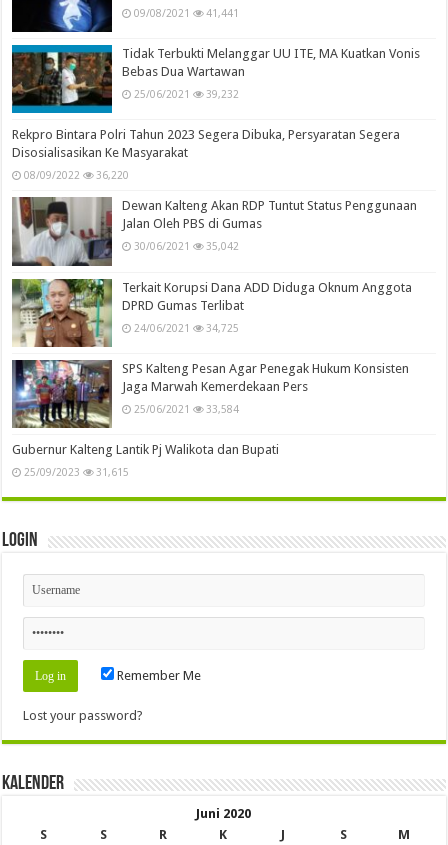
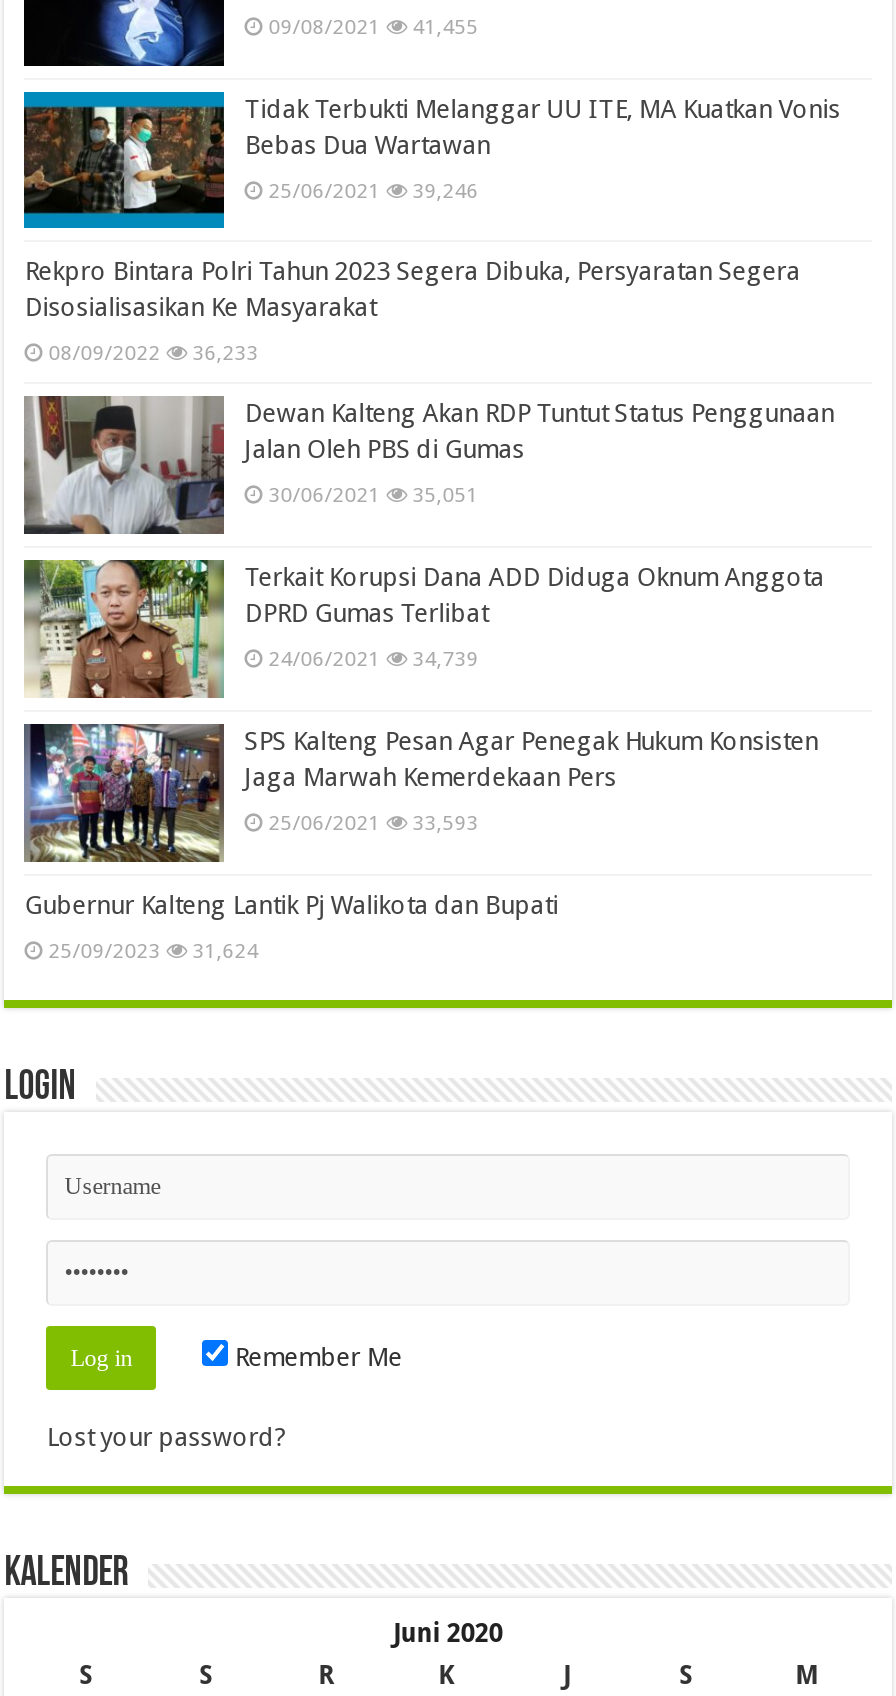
[134,7,239,19] 09/08/2021 41,441 -> [268,14,478,38] 09/08/2021 41,455
[134,88,239,100] 25/06/2021 39,232 -> [268,178,478,202] 25/06/2021 39,246
[24,169,129,181] 08/09/2022 36,220 -> [48,341,258,365] 08/09/2022 36,233
[134,240,239,252] 30/06/2021 35,042 -> [268,483,478,507] 30/06/2021 35,051
[134,321,239,333] 24/06/2021 34,725 -> [268,647,478,671] 24/06/2021 34,739
[134,403,239,415] 25/06/2021 33,584 -> [268,810,478,834] 25/06/2021 33,593
[24,466,129,478] 25/09/2023 31,615 -> [48,938,258,962] 25/09/2023 31,624

